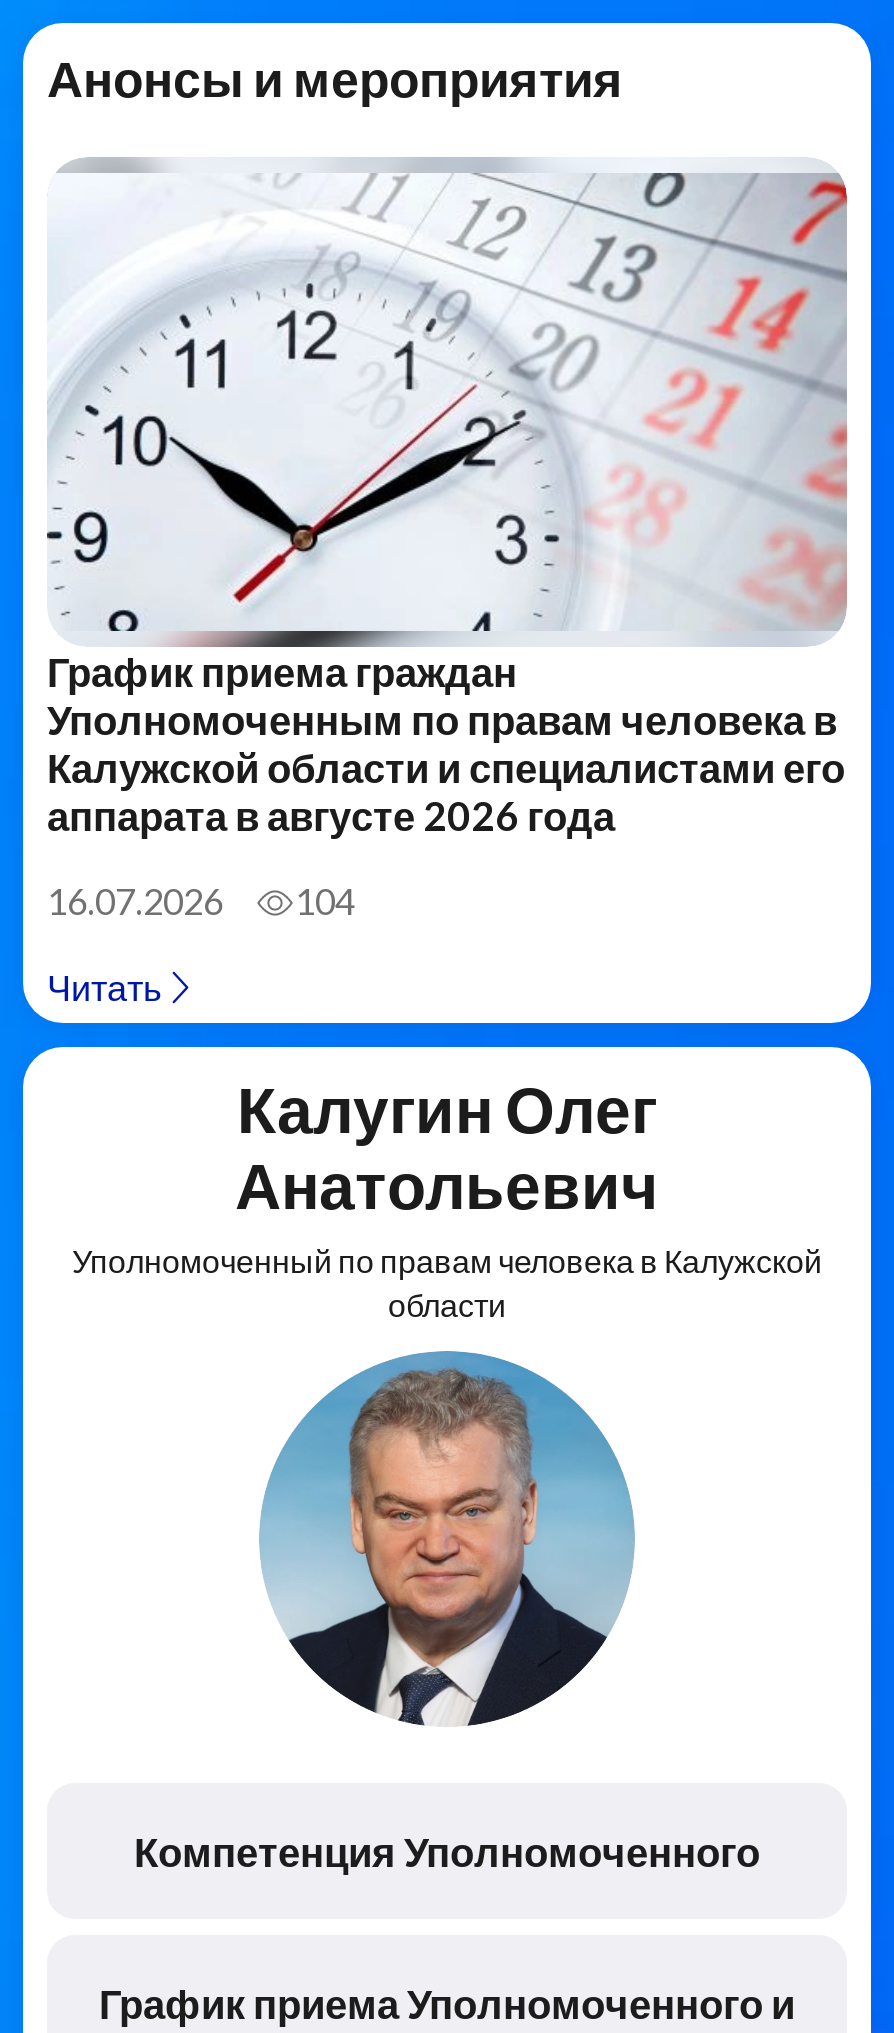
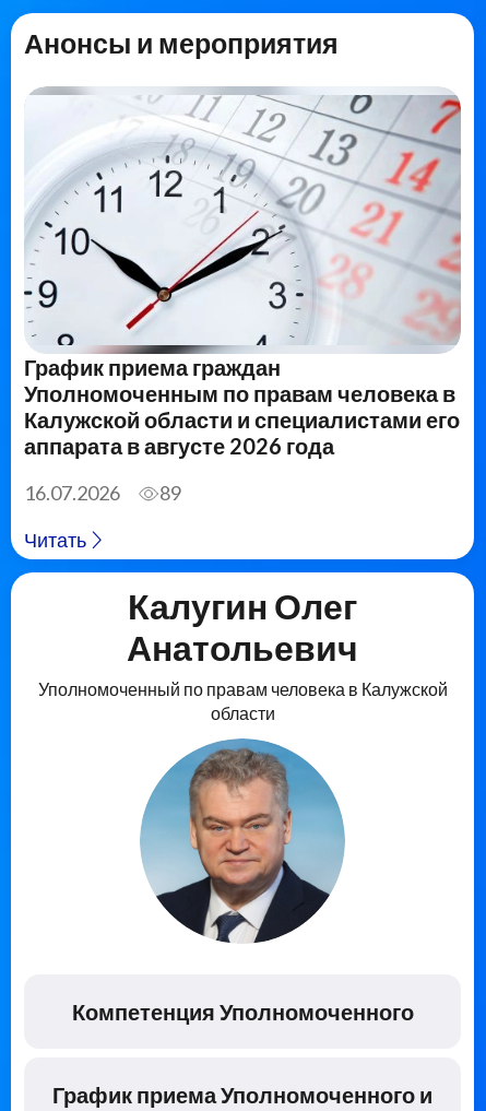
[47,879,355,923] 16.07.2026 104 -> [24,481,181,505] 16.07.2026 89

